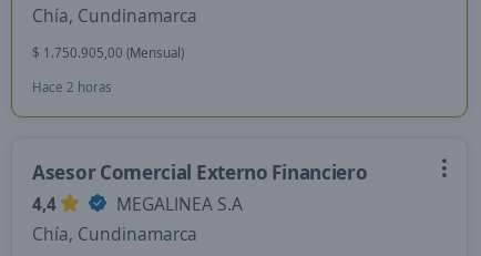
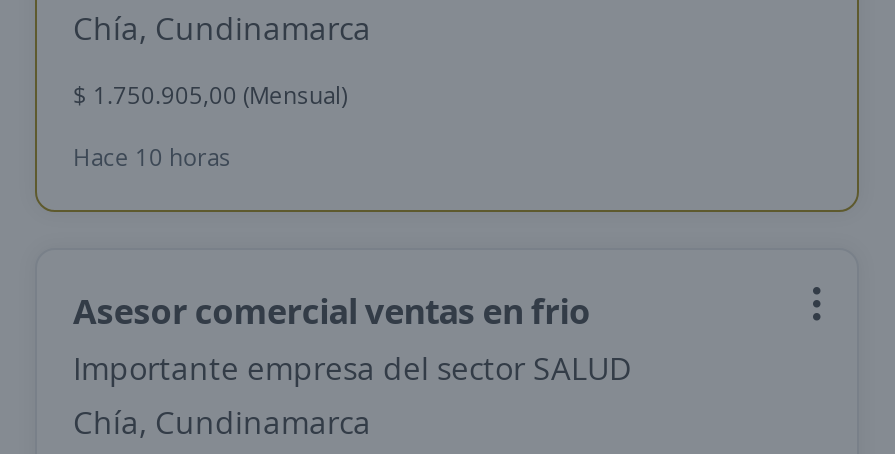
[32,78,112,96] Hace 2 horas -> [73,140,231,174] Hace 10 horas
[32,158,367,216] Asesor Comercial Externo Financiero | 4,4 | MEGALINEA S.A -> [73,286,631,390] Asesor comercial ventas en frio | Importante empresa del sector SALUD

